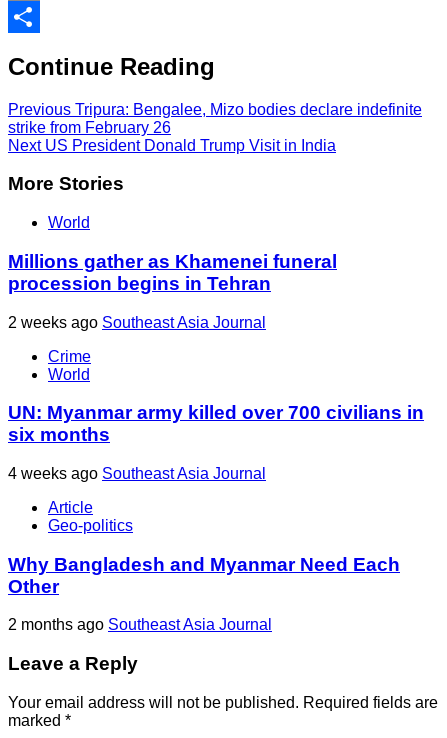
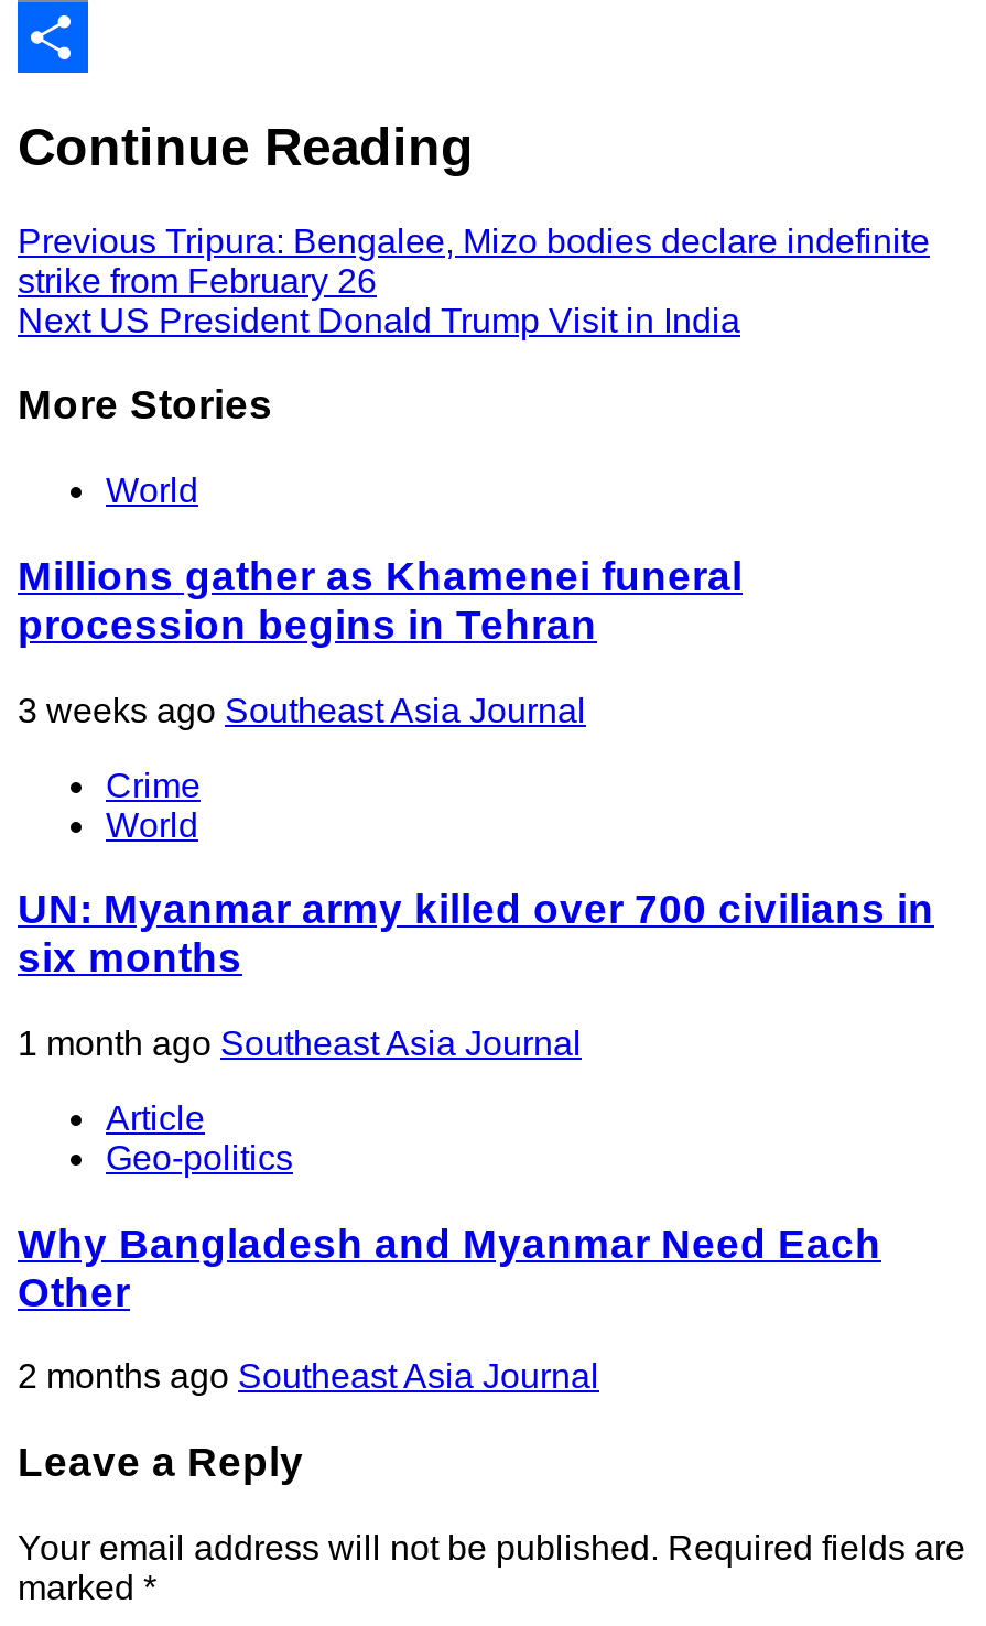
[8,314,266,331] 2 weeks ago Southeast Asia Journal -> [18,691,586,728] 3 weeks ago Southeast Asia Journal
[8,465,266,482] 4 weeks ago Southeast Asia Journal -> [18,1025,582,1062] 1 month ago Southeast Asia Journal

